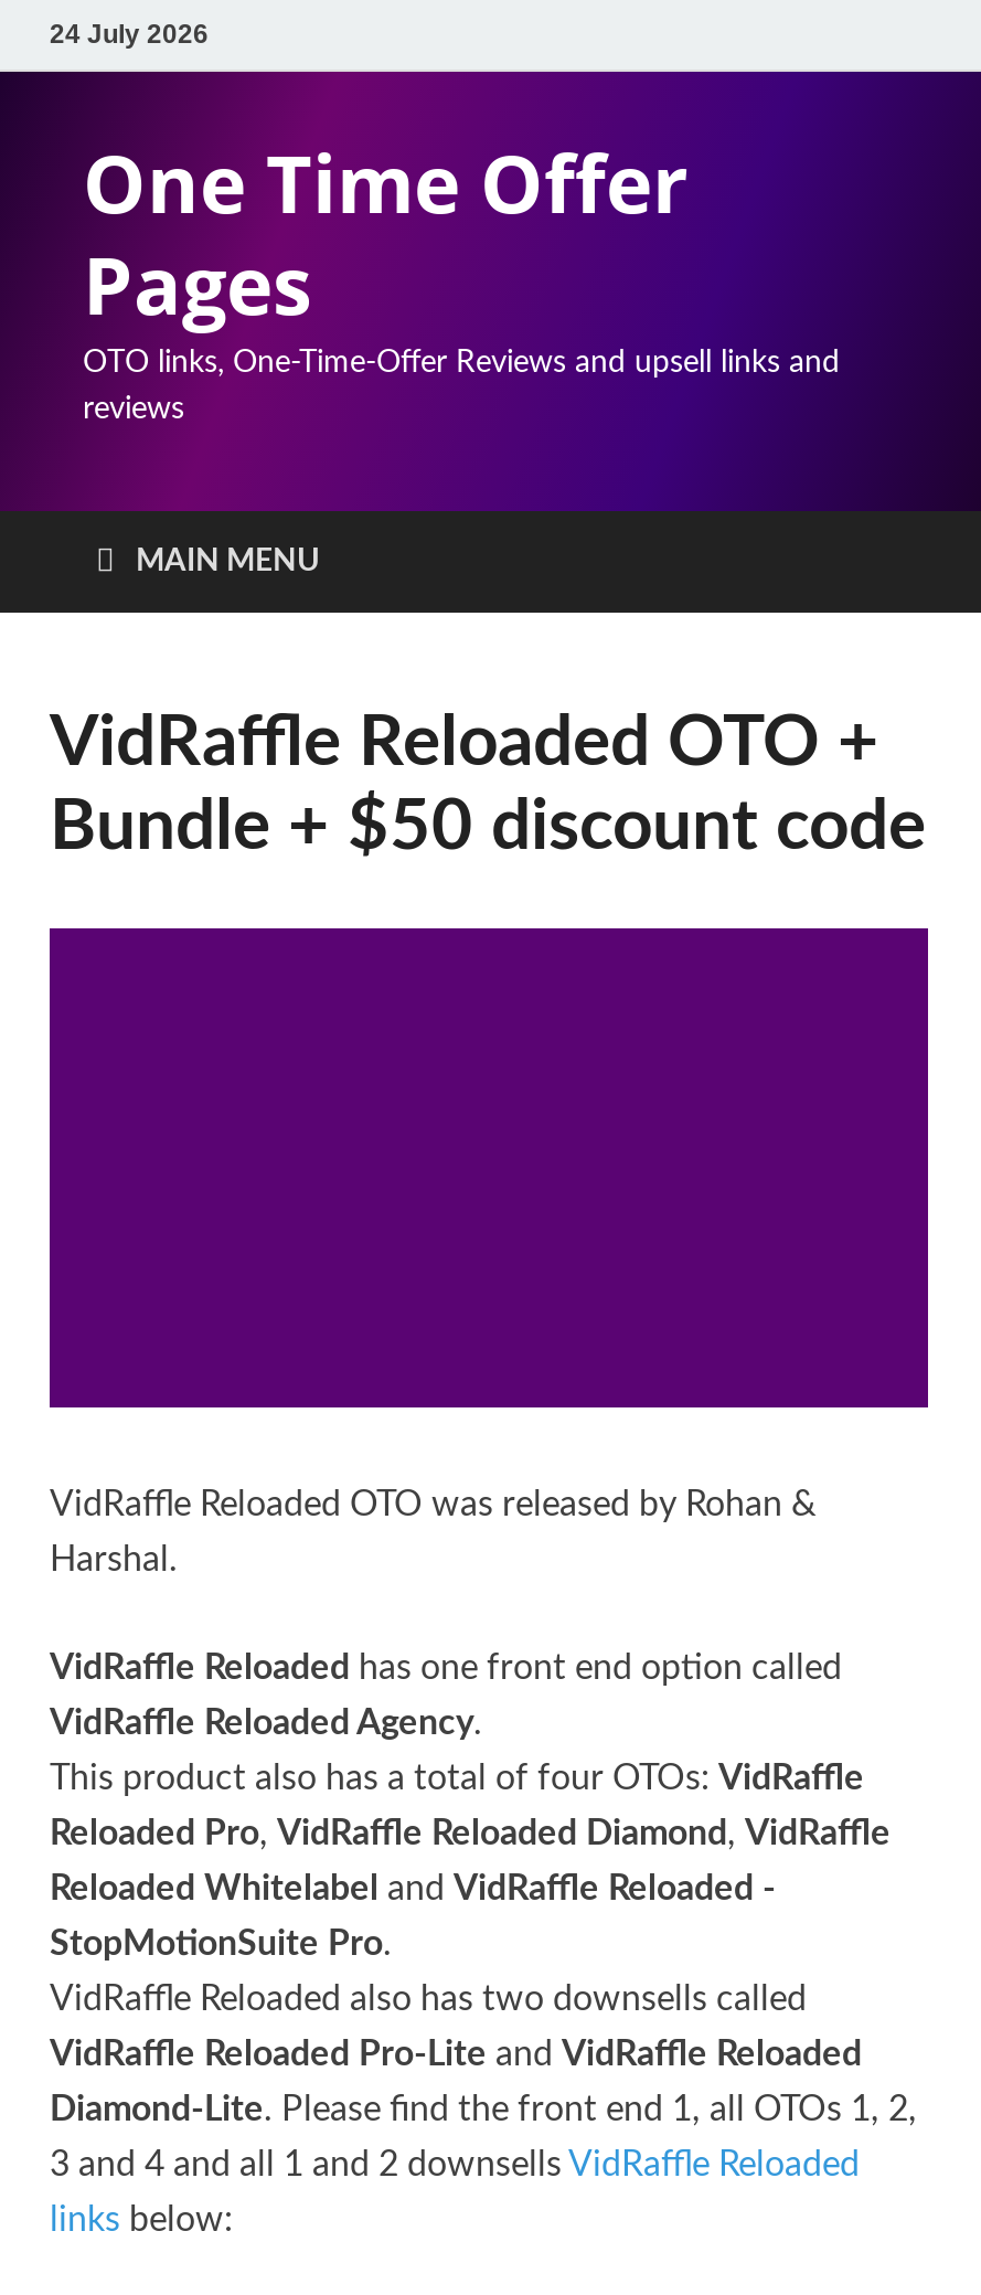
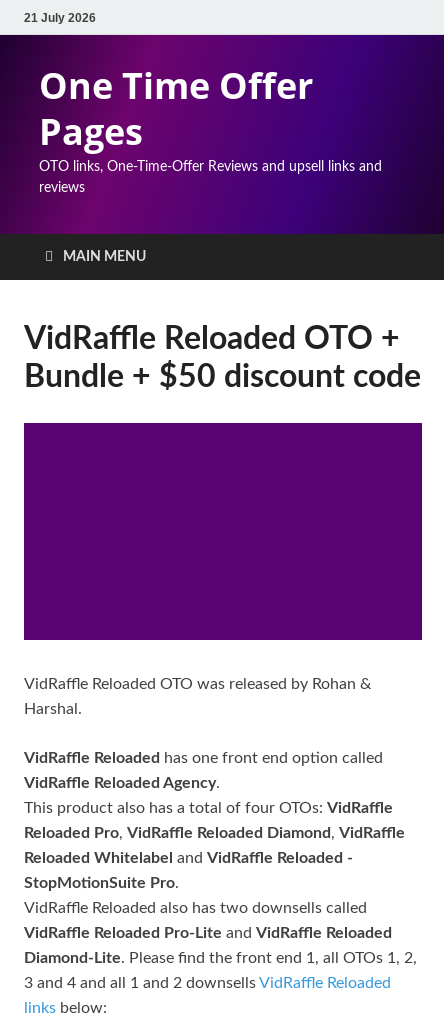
[50,18,209,49] 24 July 2026 -> [24,10,96,24] 21 July 2026

